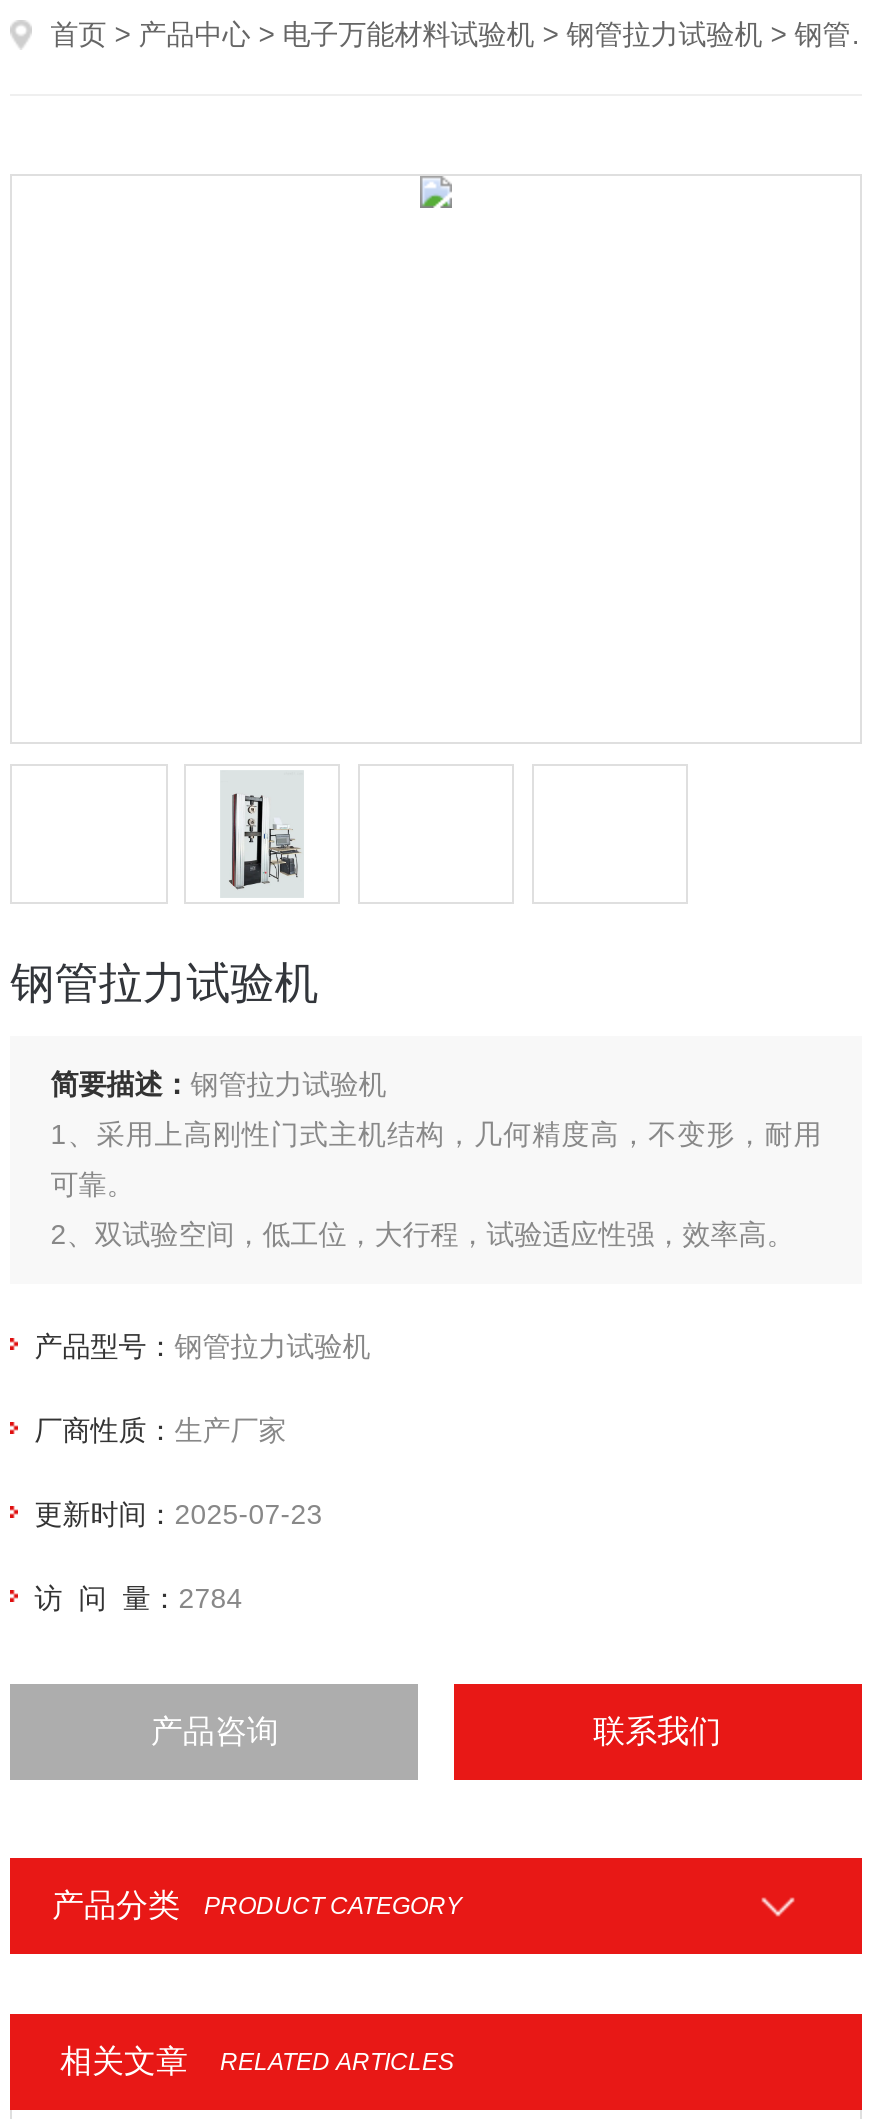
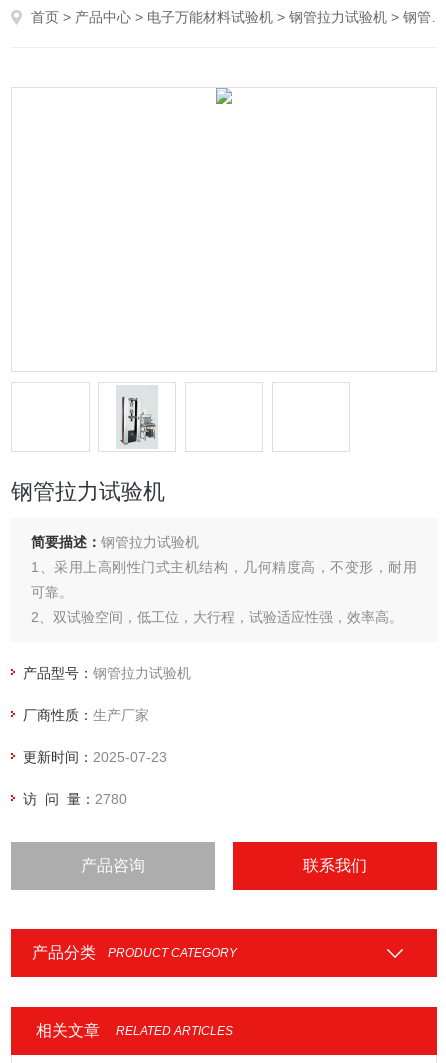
[34,1582,242,1614] 访 问 量：2784 -> [23,791,127,807] 访 问 量：2780

